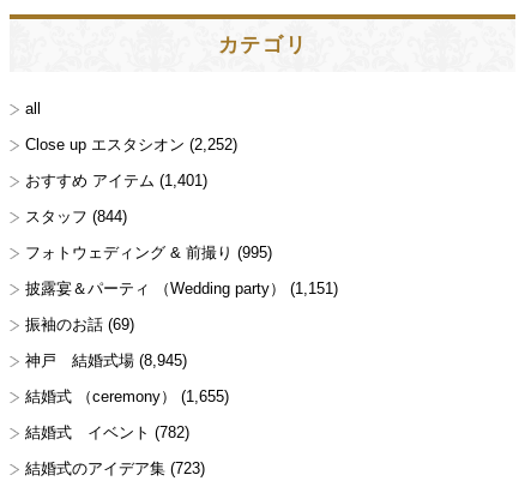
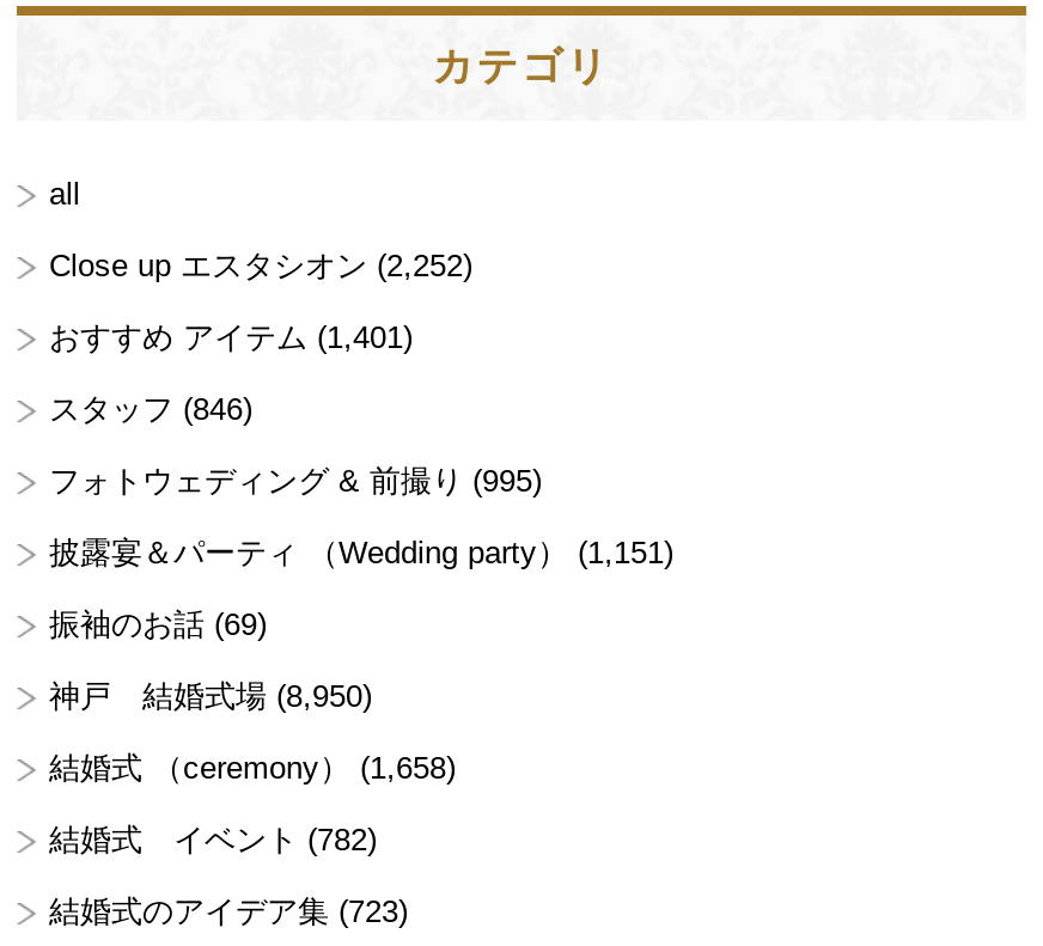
[26,208,128,226] スタッフ(844) -> [49,392,252,428] スタッフ(846)
[26,352,187,370] 神戸 結婚式場(8,945) -> [49,679,372,715] 神戸 結婚式場(8,950)
[26,388,229,406] 結婚式 （ceremony）(1,655) -> [49,751,455,787] 結婚式 （ceremony）(1,658)

